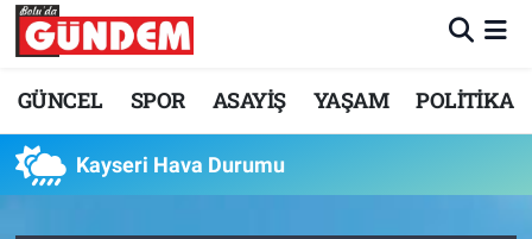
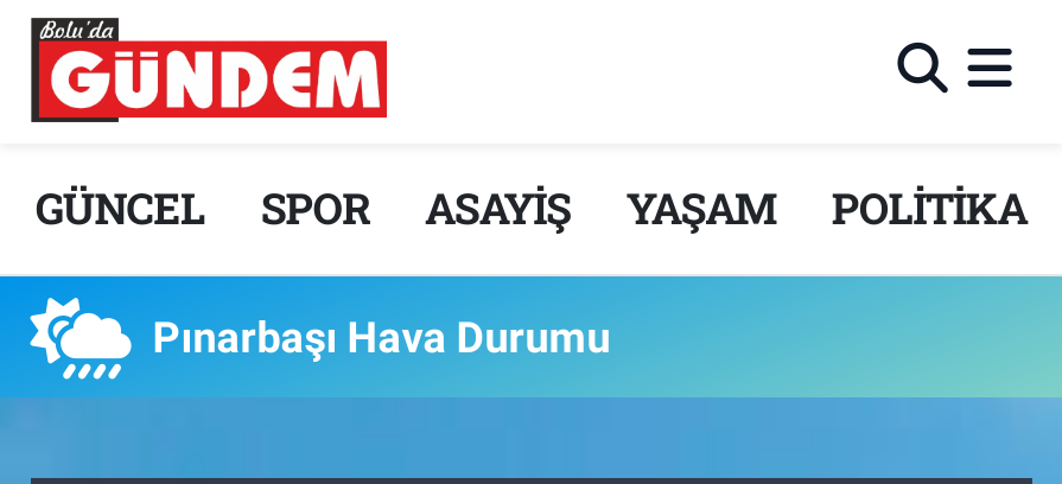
[76,152,285,177] Kayseri Hava Durumu -> [152,312,610,362] Pınarbaşı Hava Durumu

